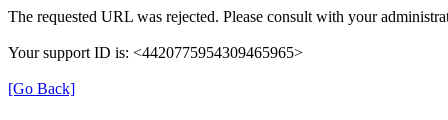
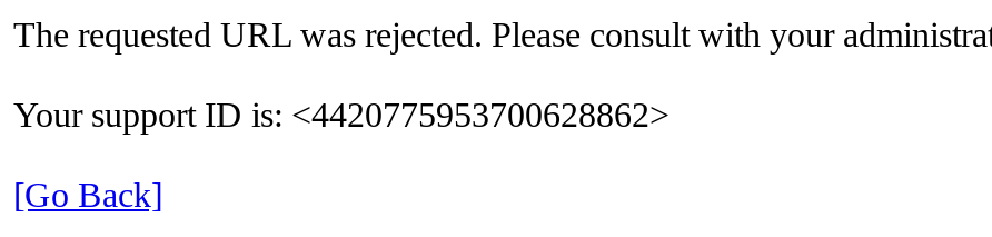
[8,44,303,61] Your support ID is: <4420775954309465965> -> [13,96,669,134] Your support ID is: <4420775953700628862>

